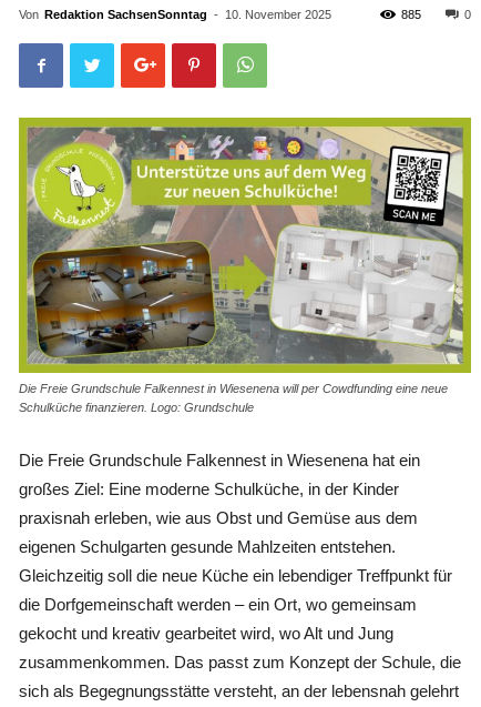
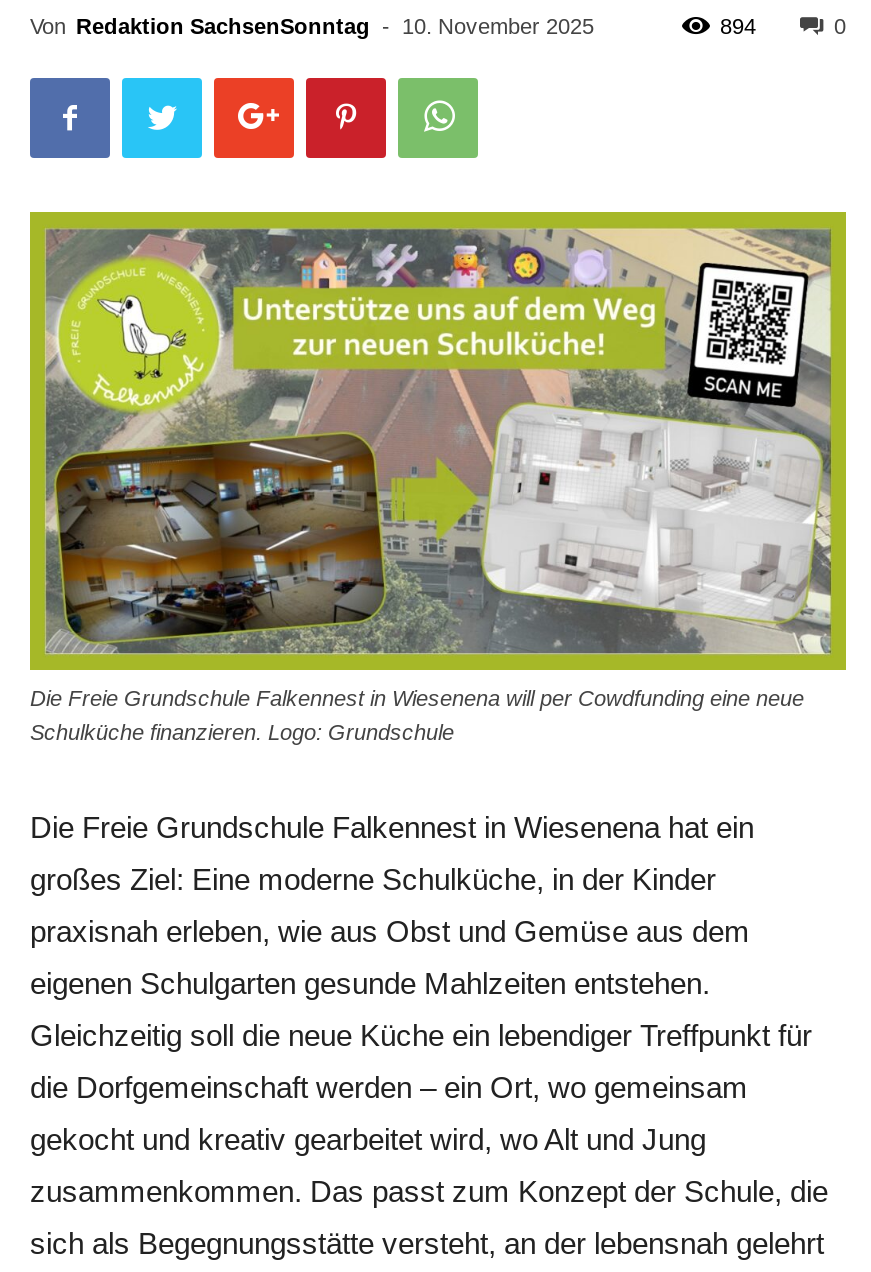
[401,8,421,21] 885 -> [720,14,756,38] 894

